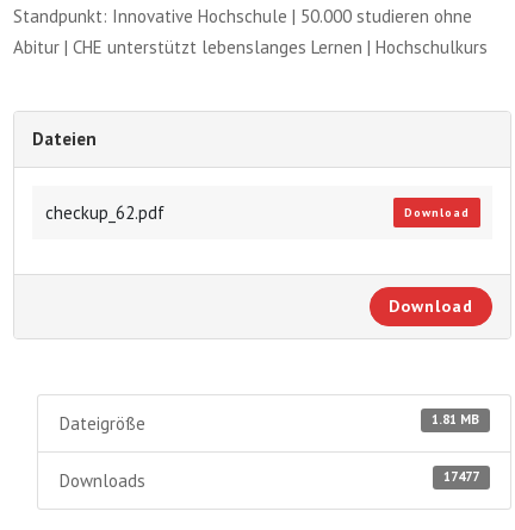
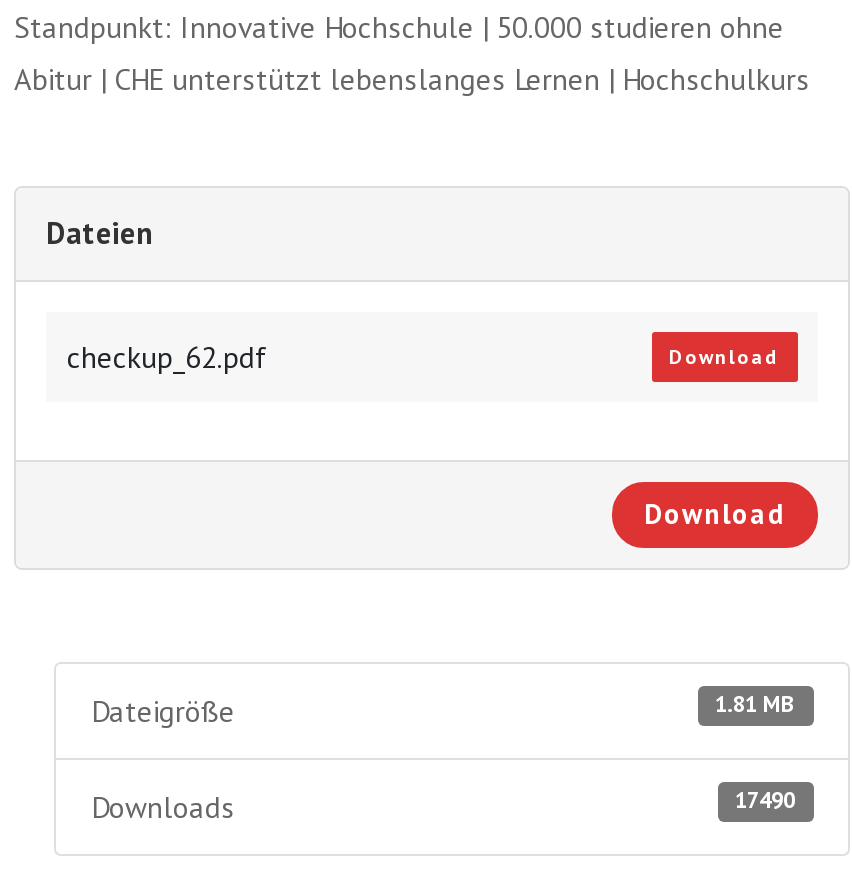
[443,468,479,485] 17477 -> [735,786,795,814] 17490

